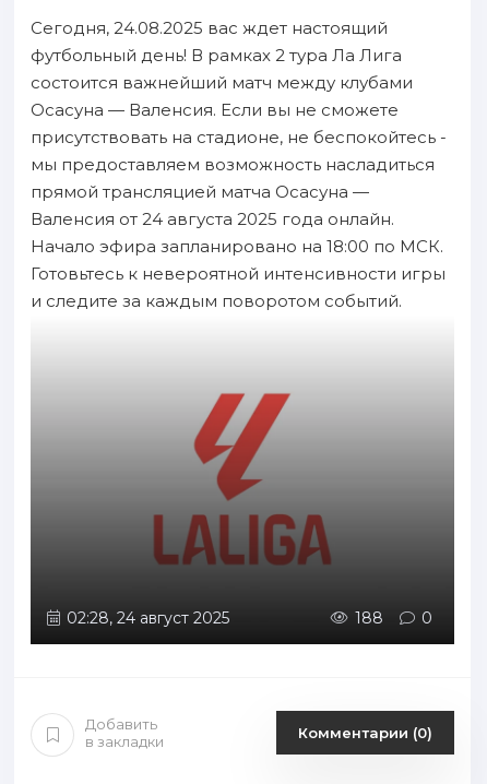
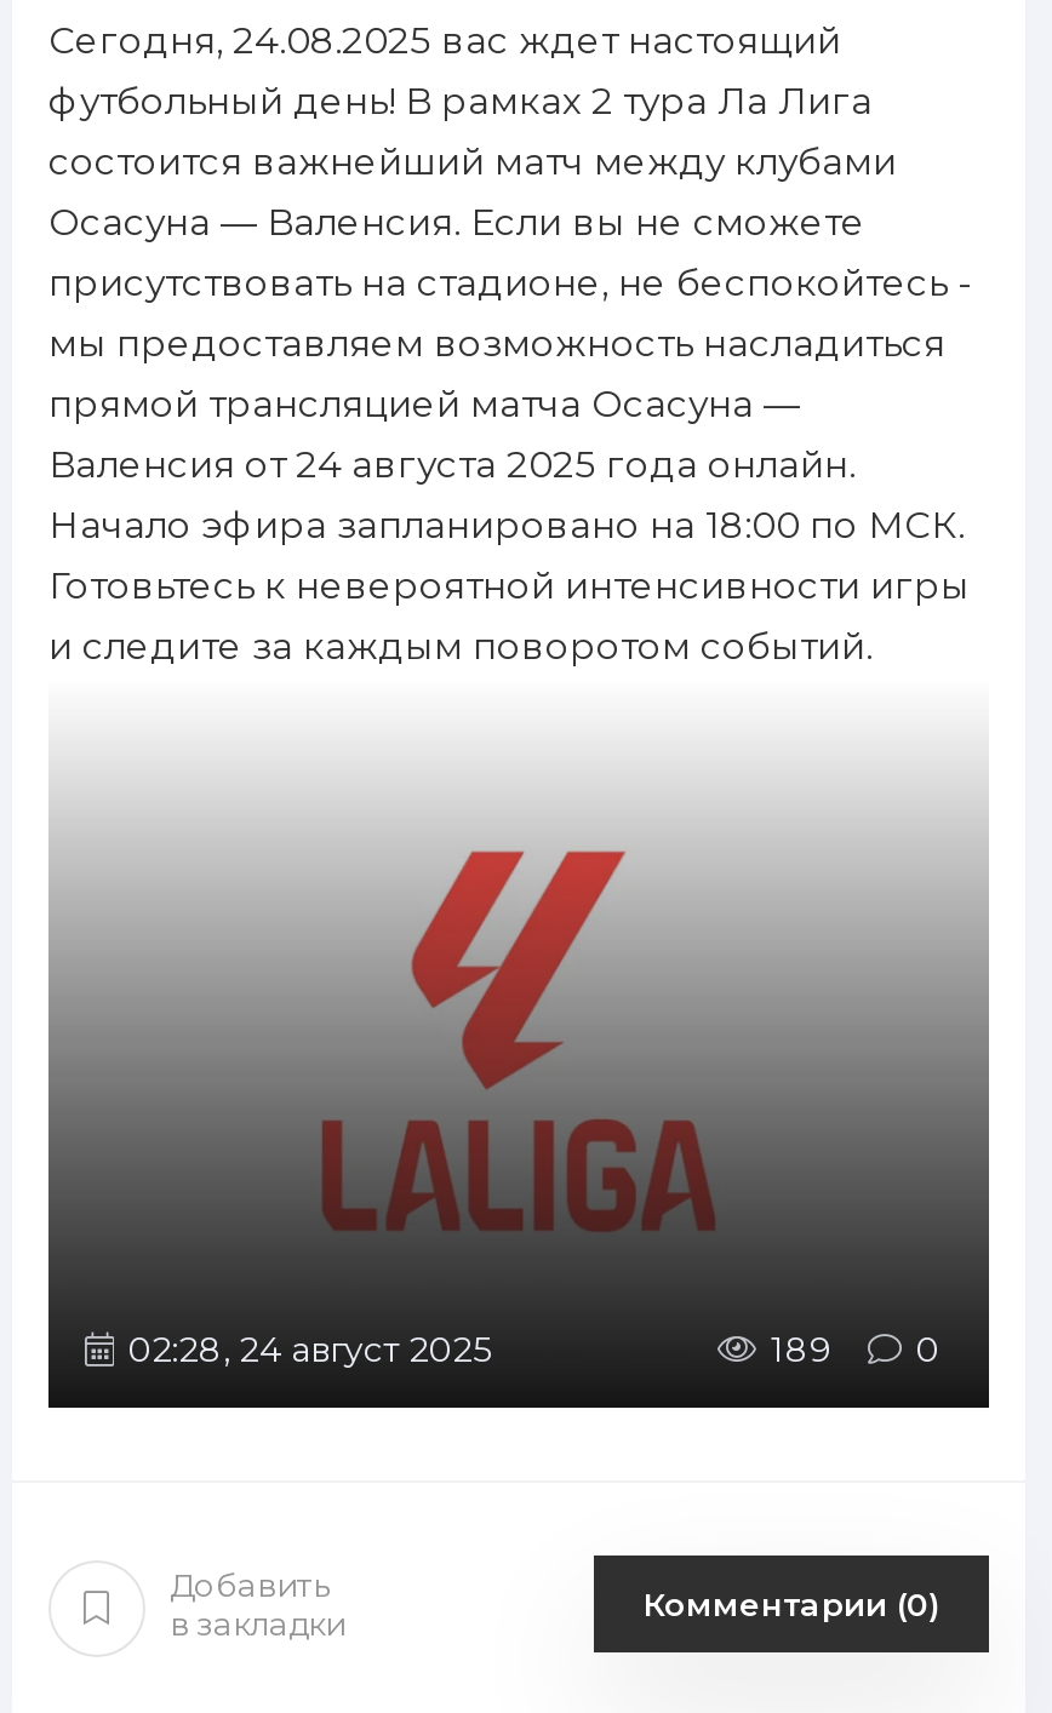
[355,609,383,628] 188 -> [771,1328,831,1372] 189

